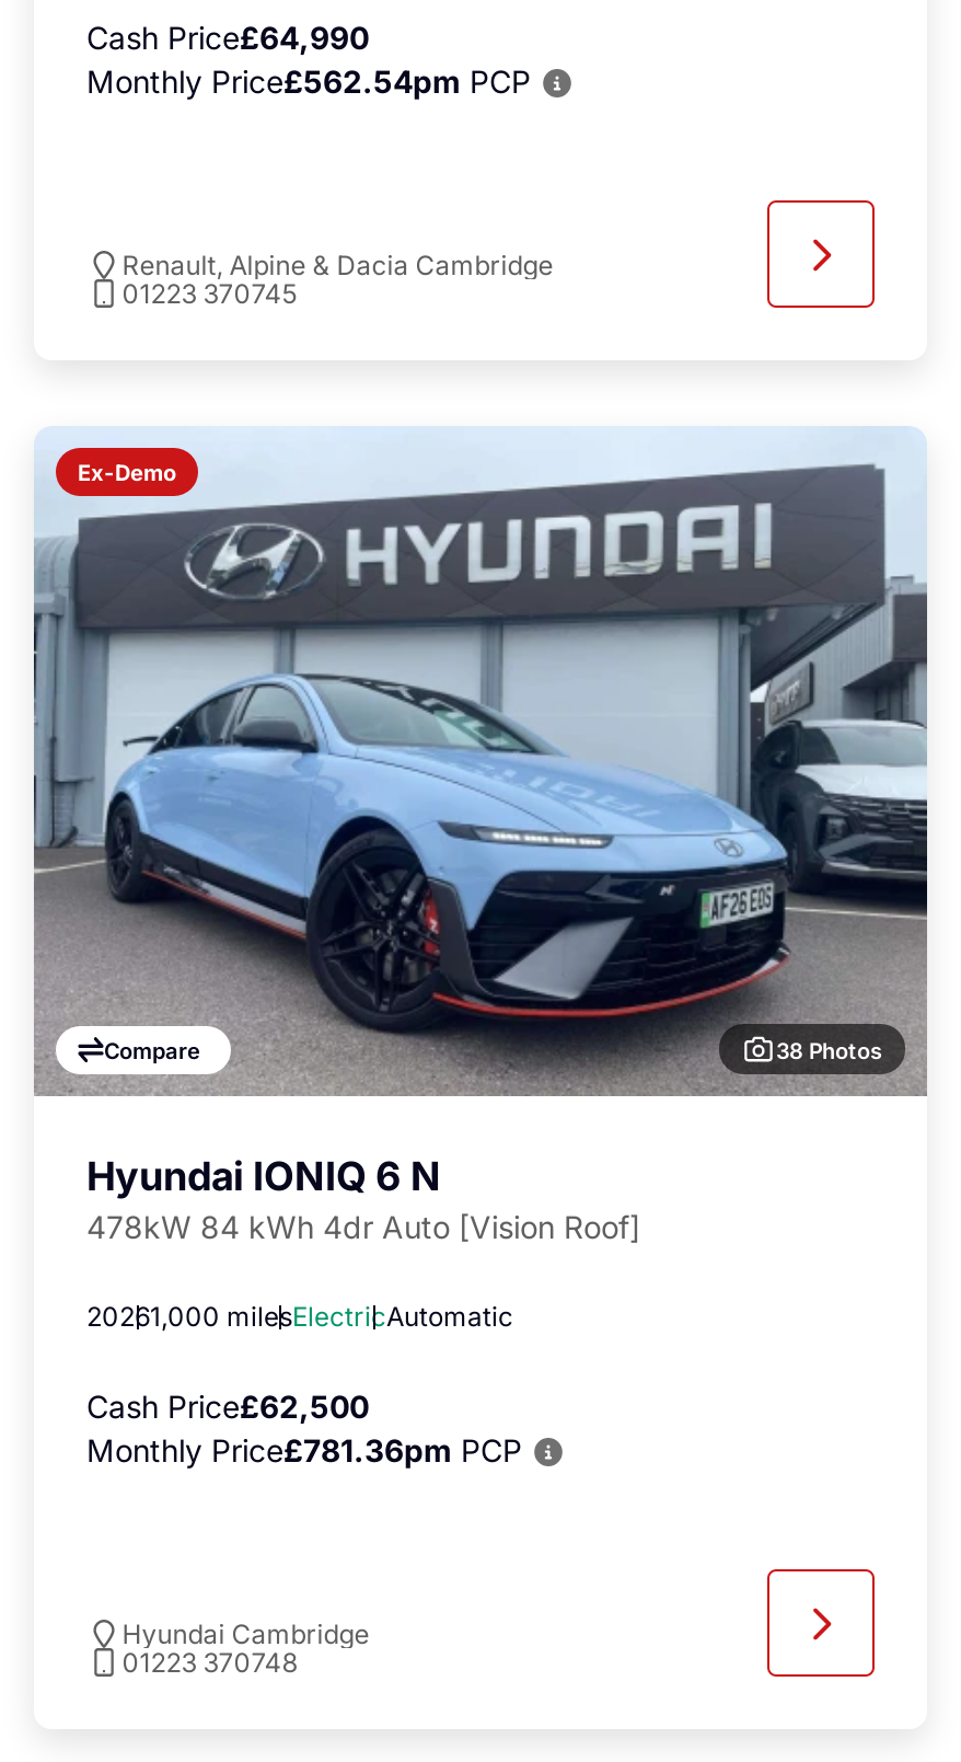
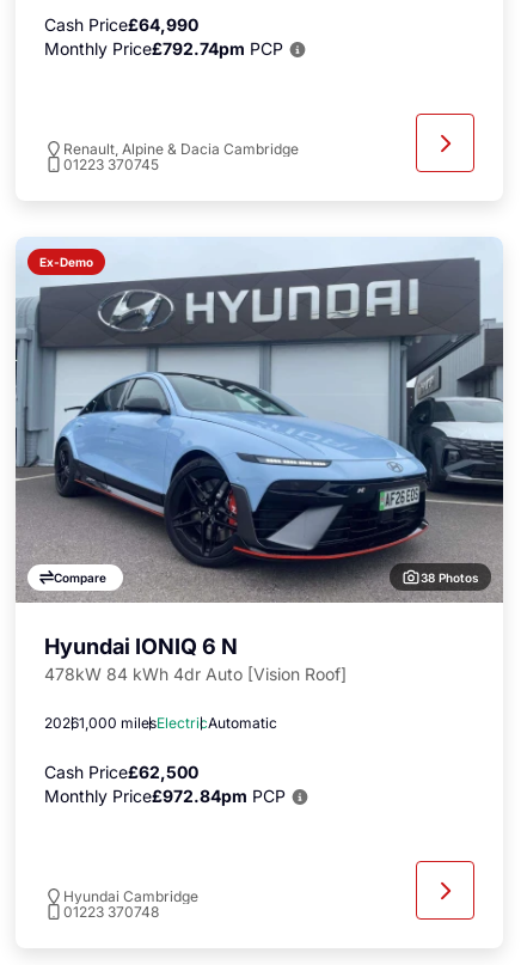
[86,62,540,100] Monthly Price£562.54pm PCP -> [44,38,288,59] Monthly Price£792.74pm PCP
[86,1431,531,1469] Monthly Price£781.36pm PCP -> [44,786,290,806] Monthly Price£972.84pm PCP

